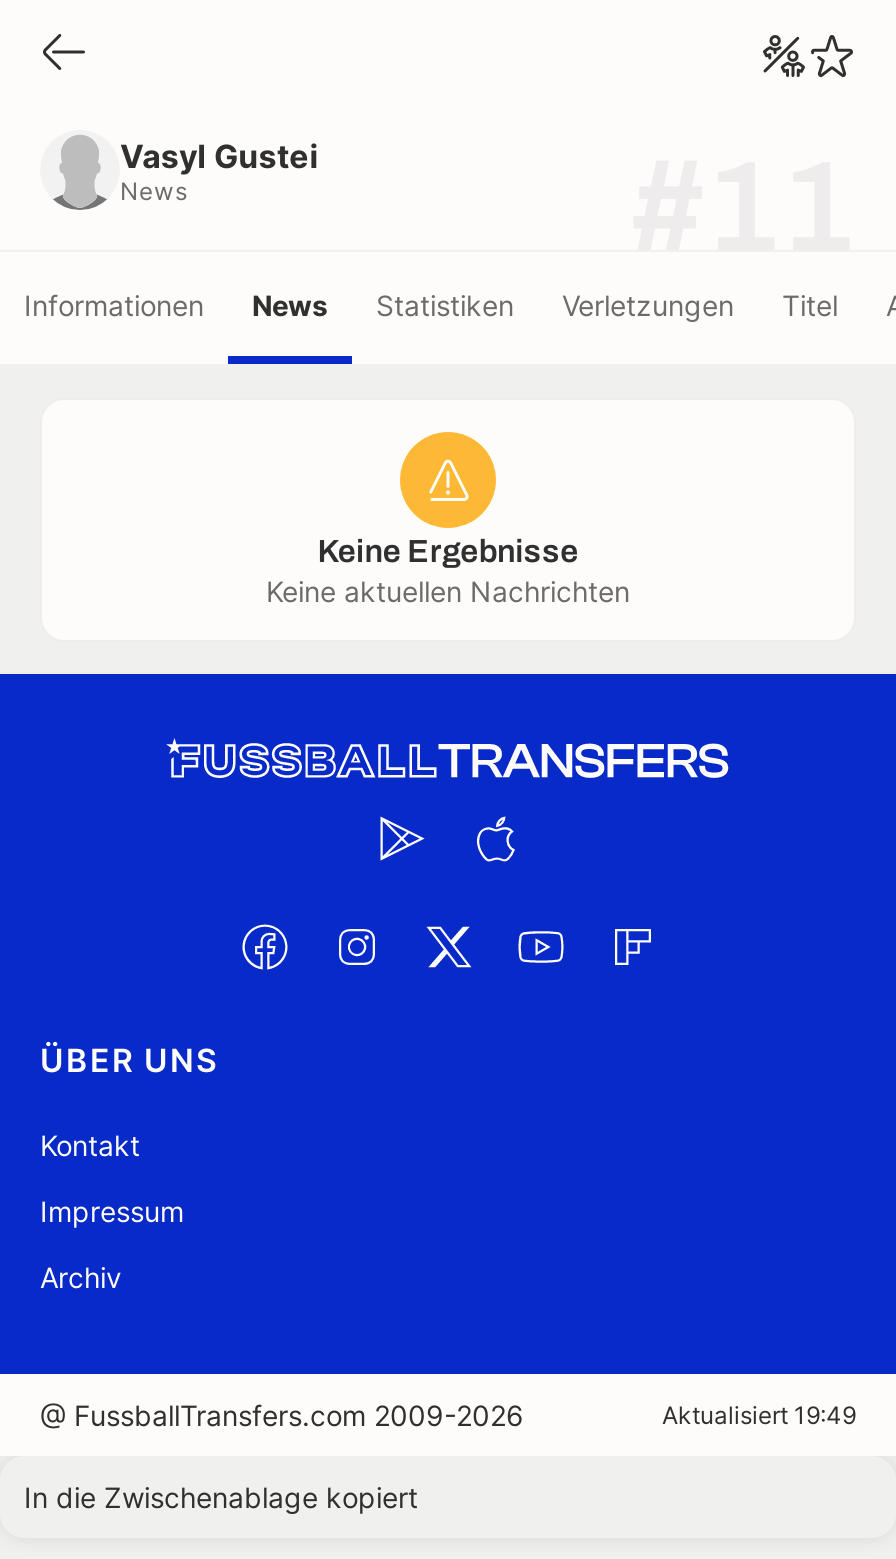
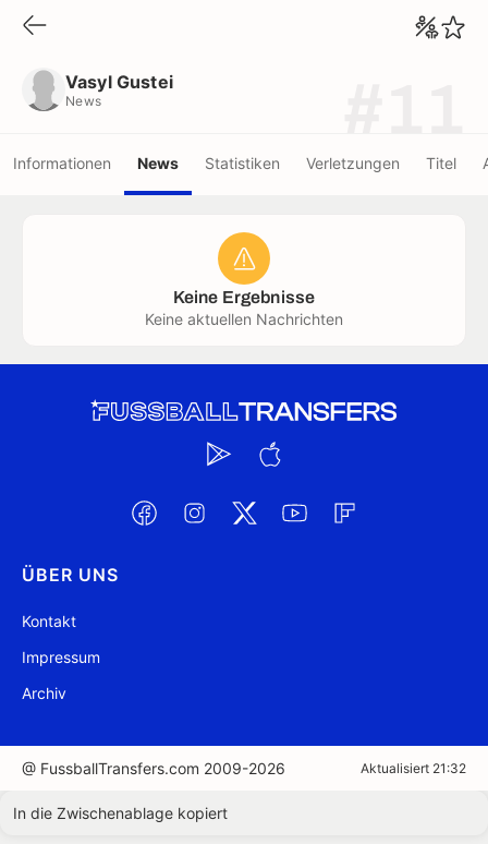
[662,1400,856,1430] Aktualisiert 19:49 -> [361,760,466,776] Aktualisiert 21:32

